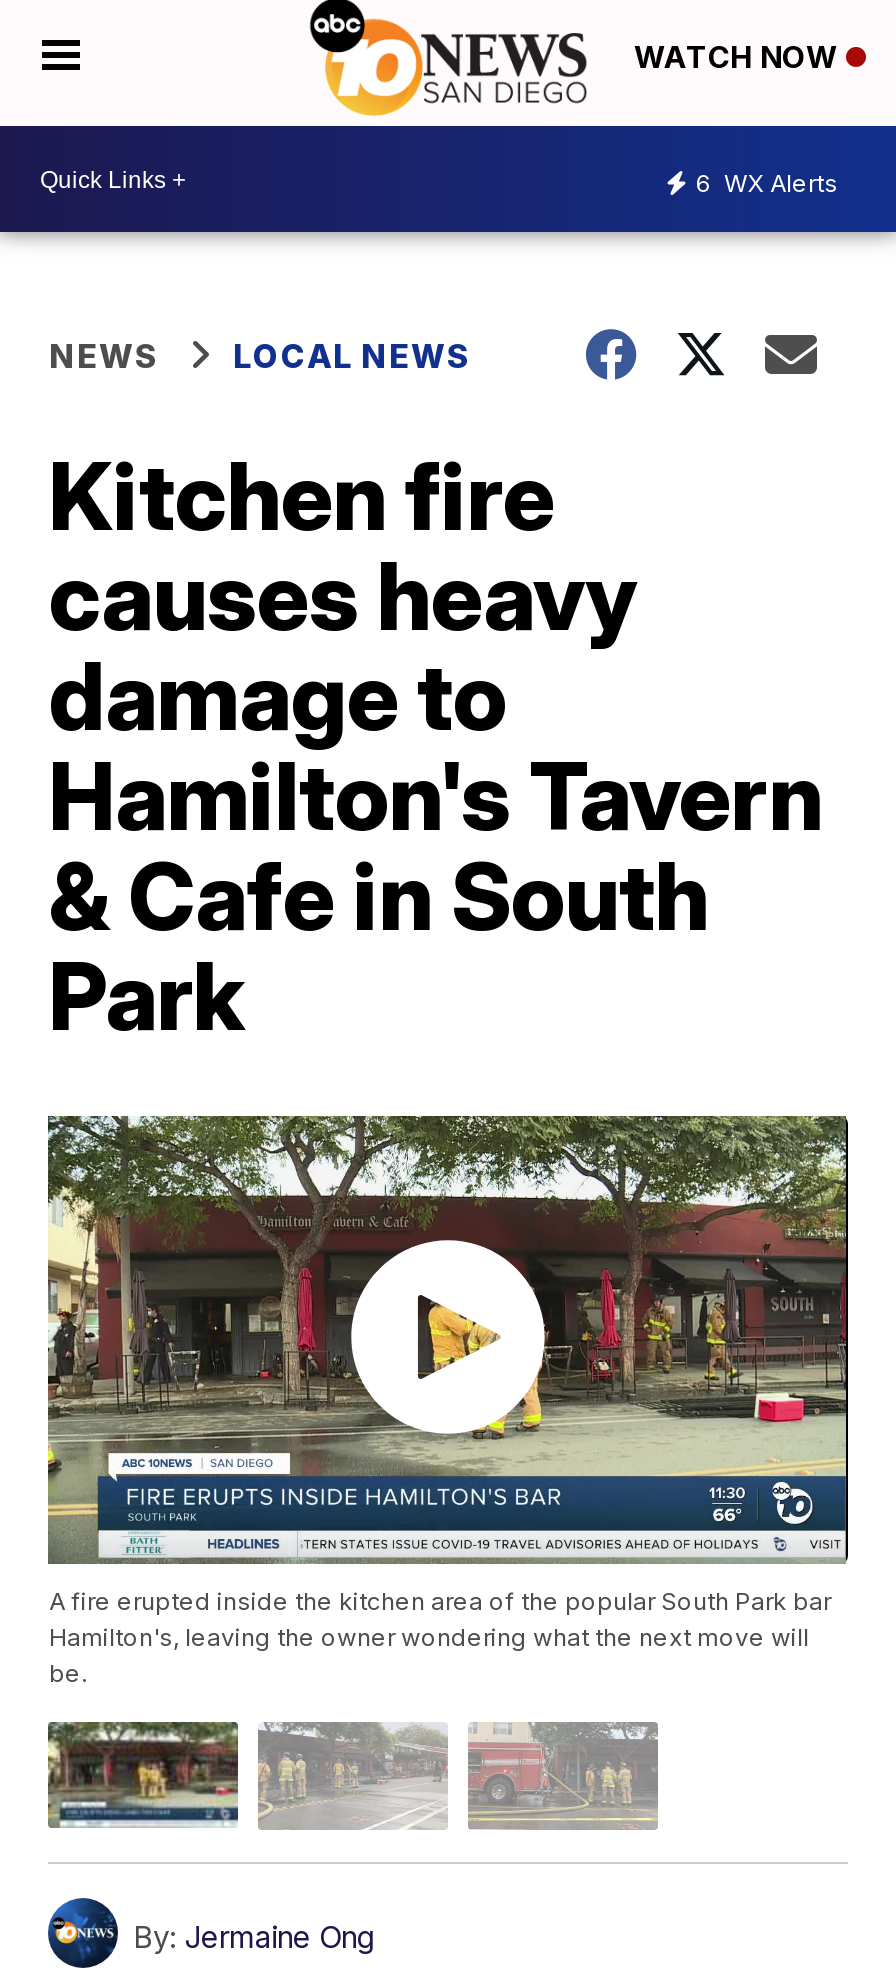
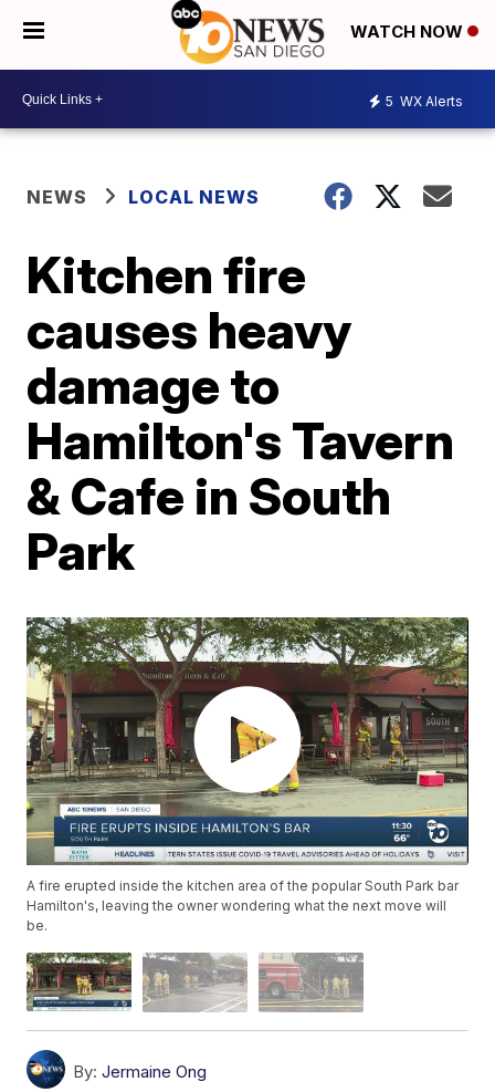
[696,167,838,197] 6 WX Alerts -> [386,92,463,109] 5 WX Alerts

